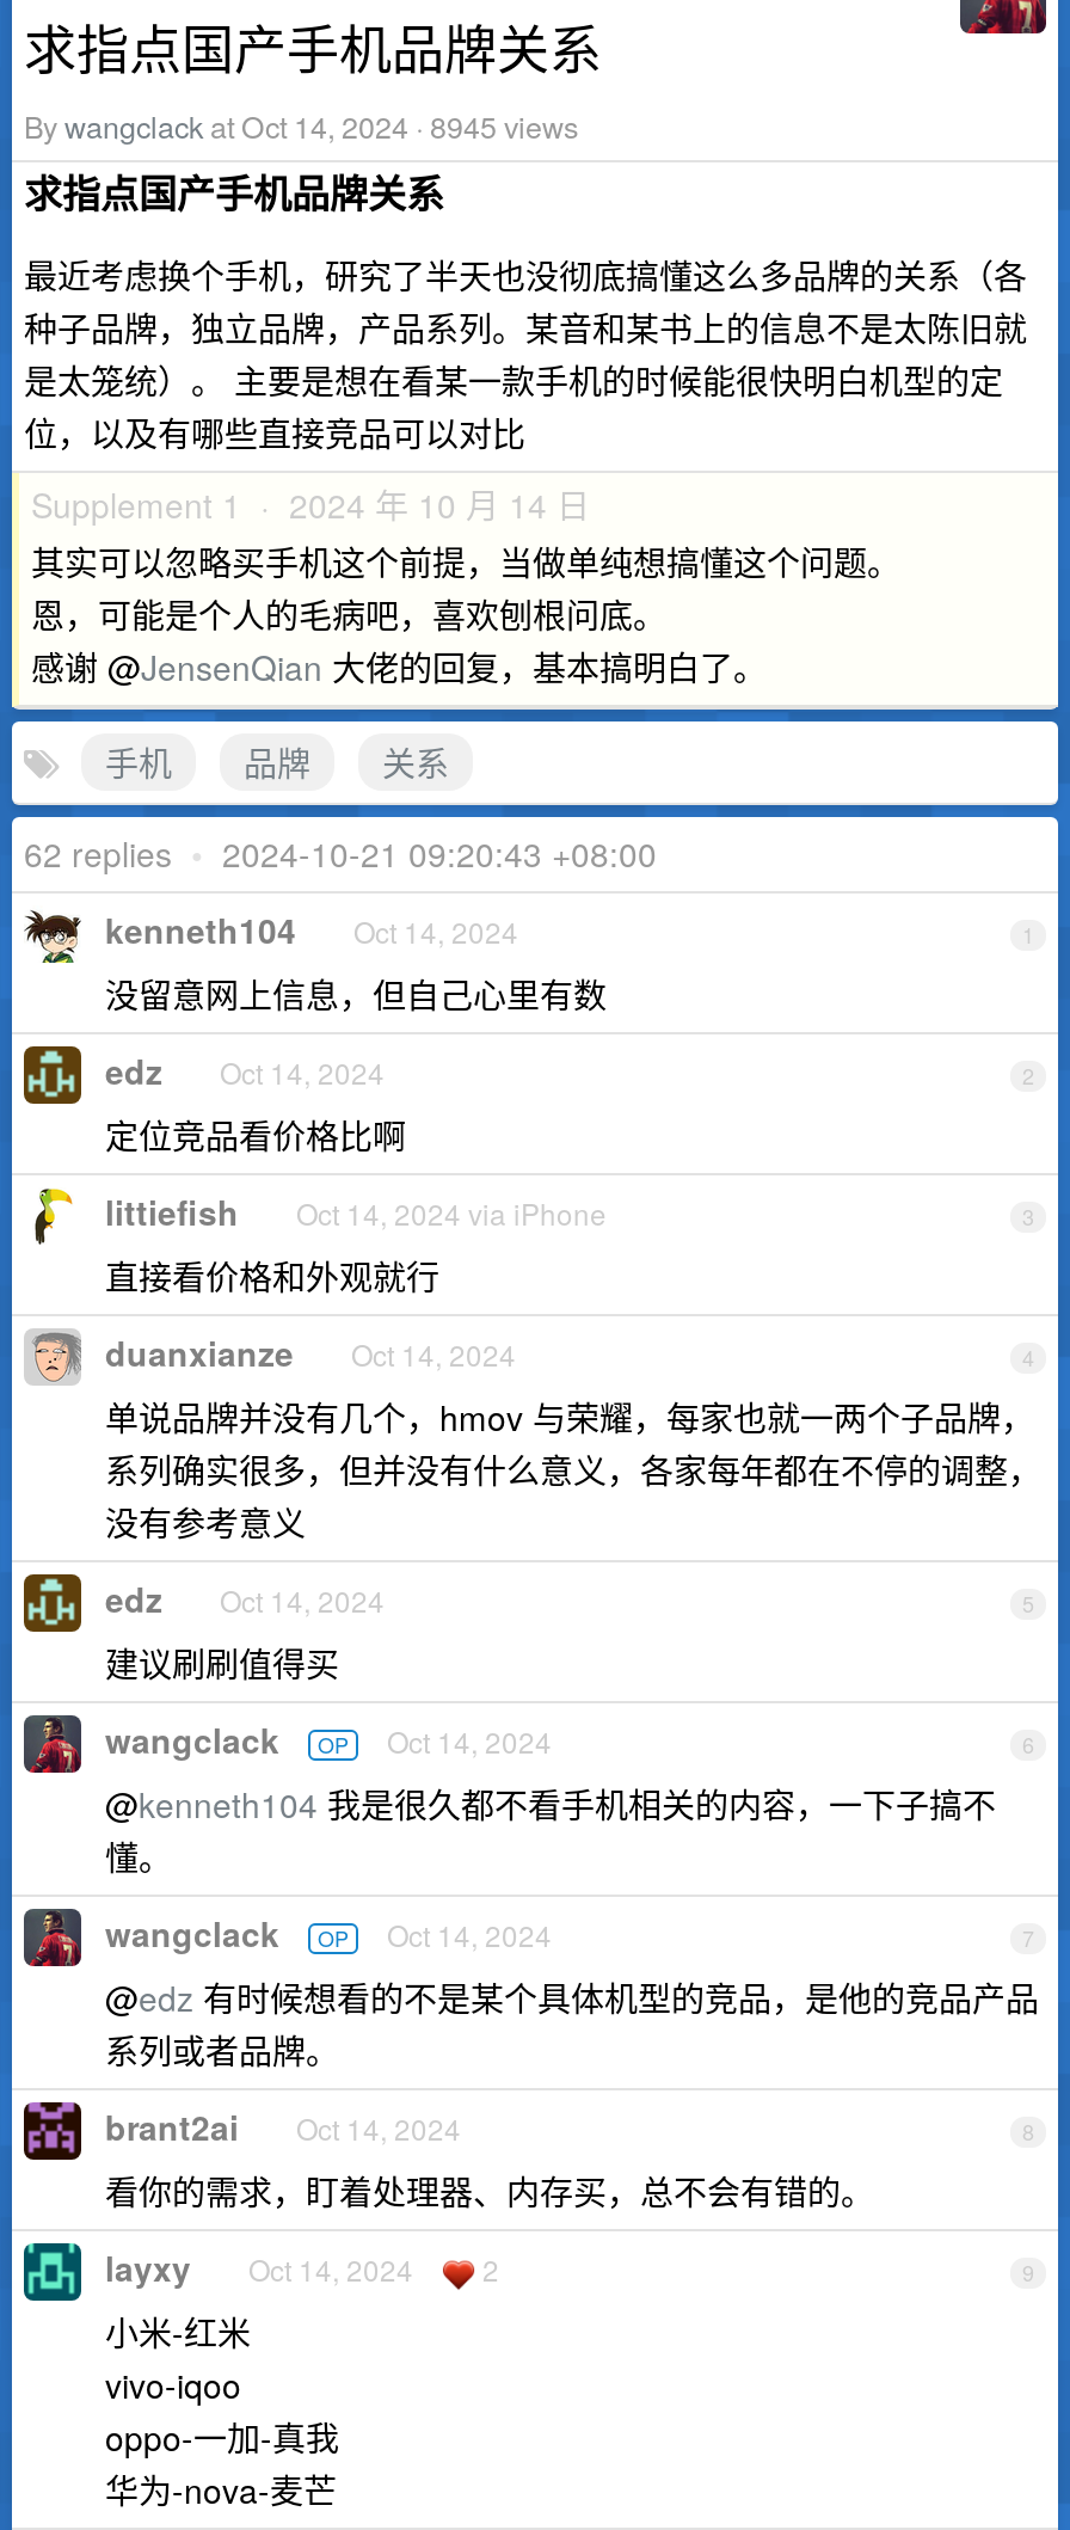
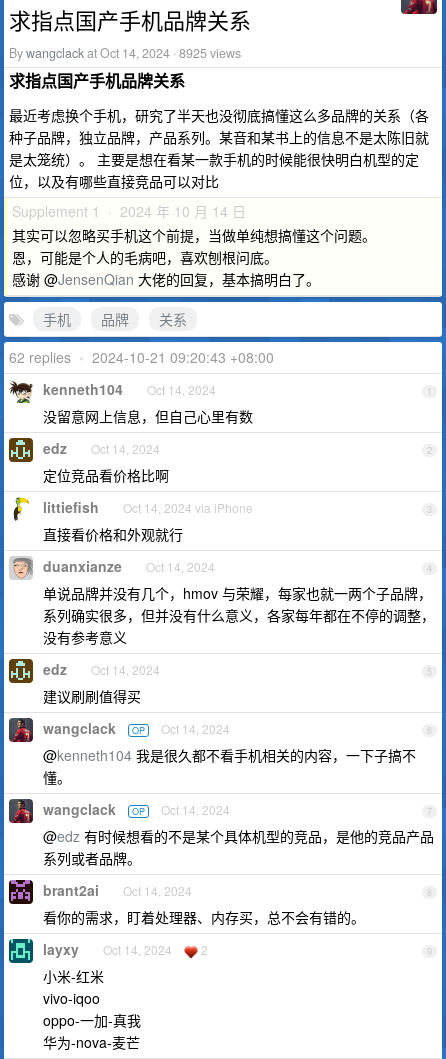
[24,105,578,148] Bywangclack at Oct 14, 2024 · 8945 views -> [9,44,241,62] Bywangclack at Oct 14, 2024 · 8925 views

